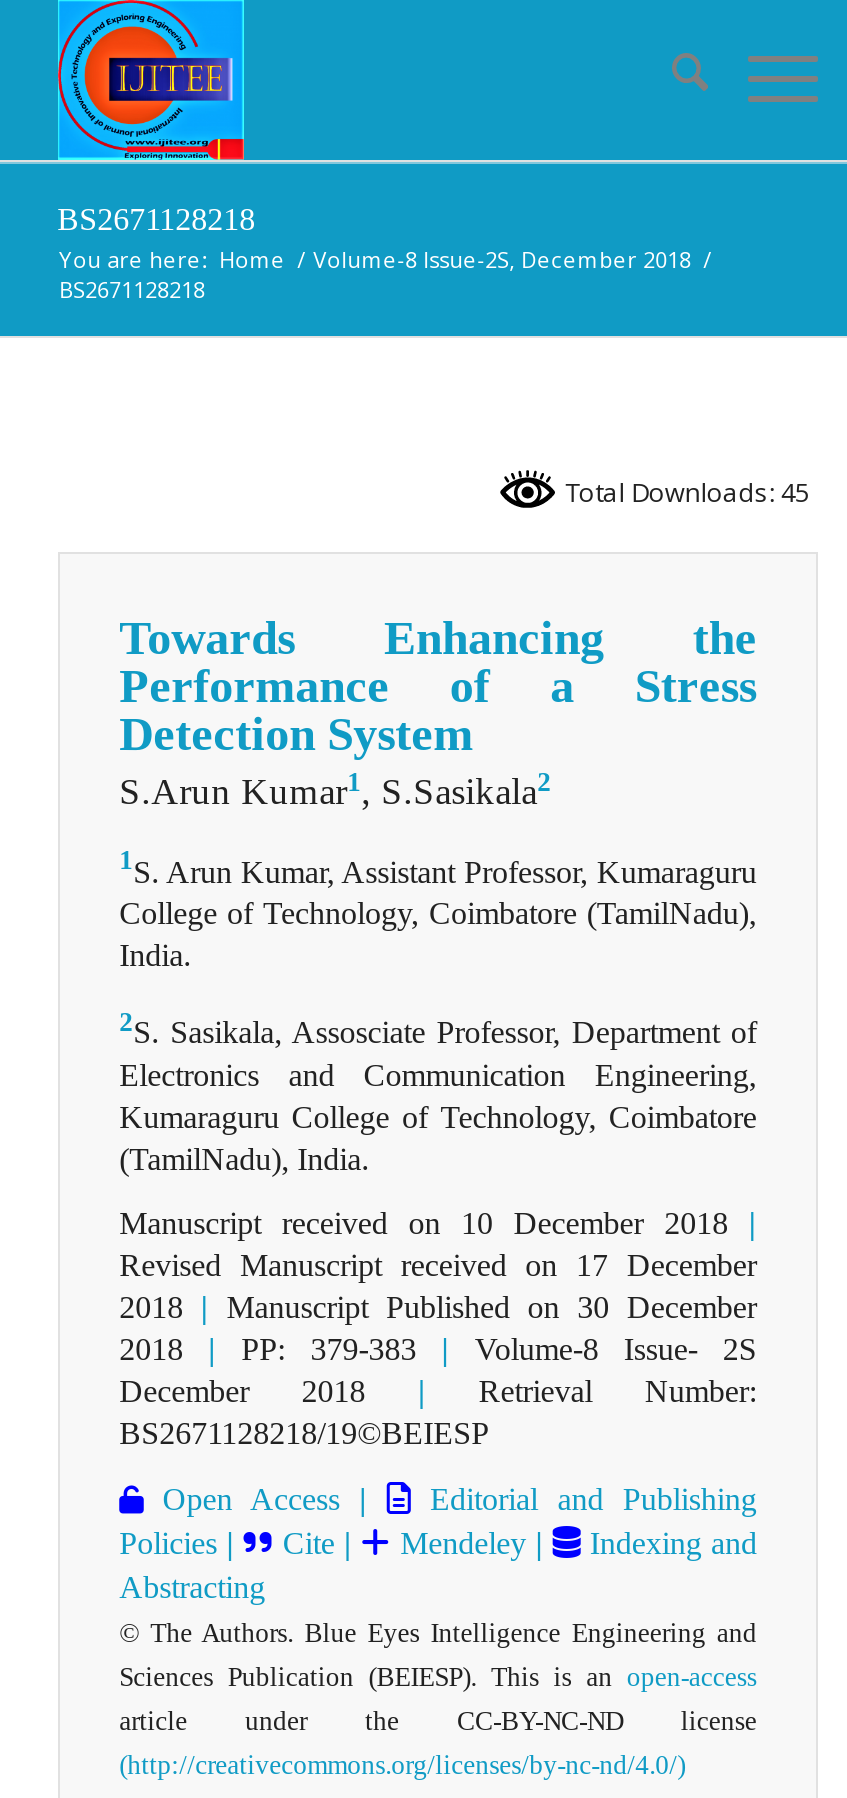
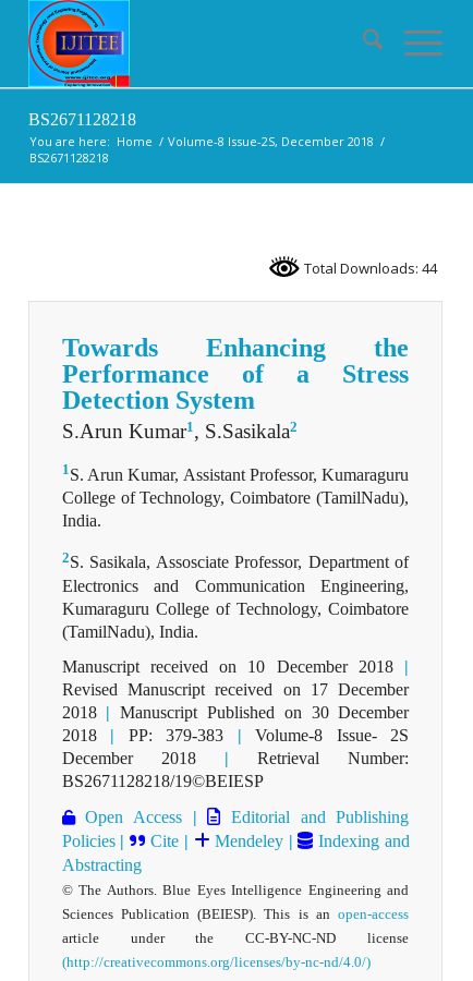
[559,474,809,510] Total Downloads: 45 -> [301,258,437,278] Total Downloads: 44

